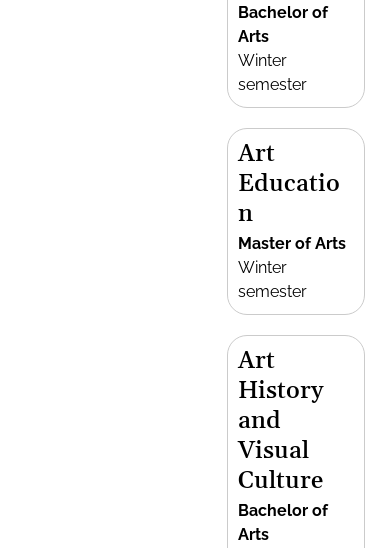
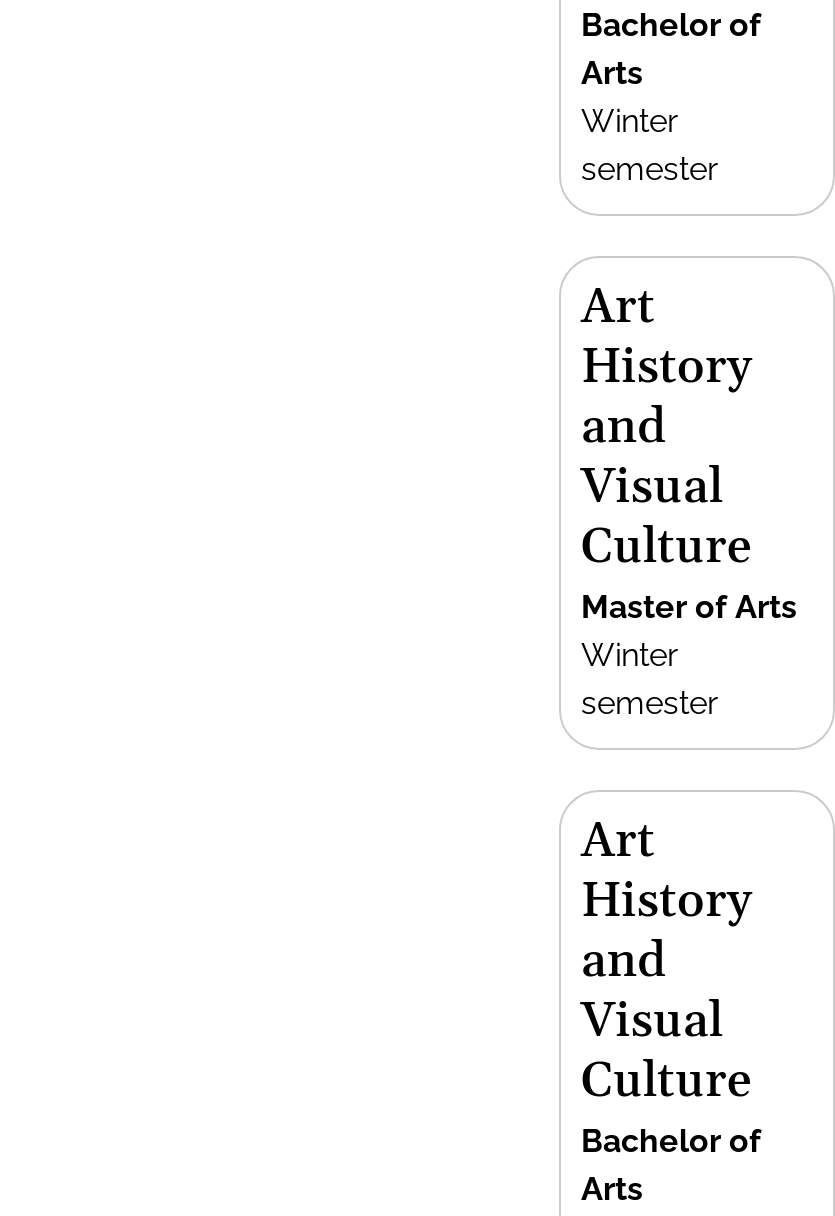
[238,169,340,229] Educatio | n -> [581,338,751,578] History | and | Visual | Culture

